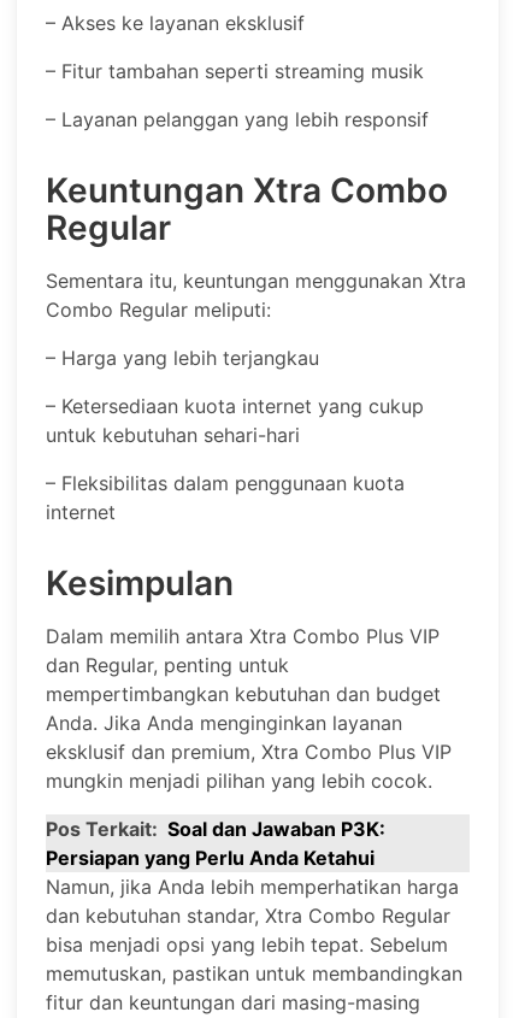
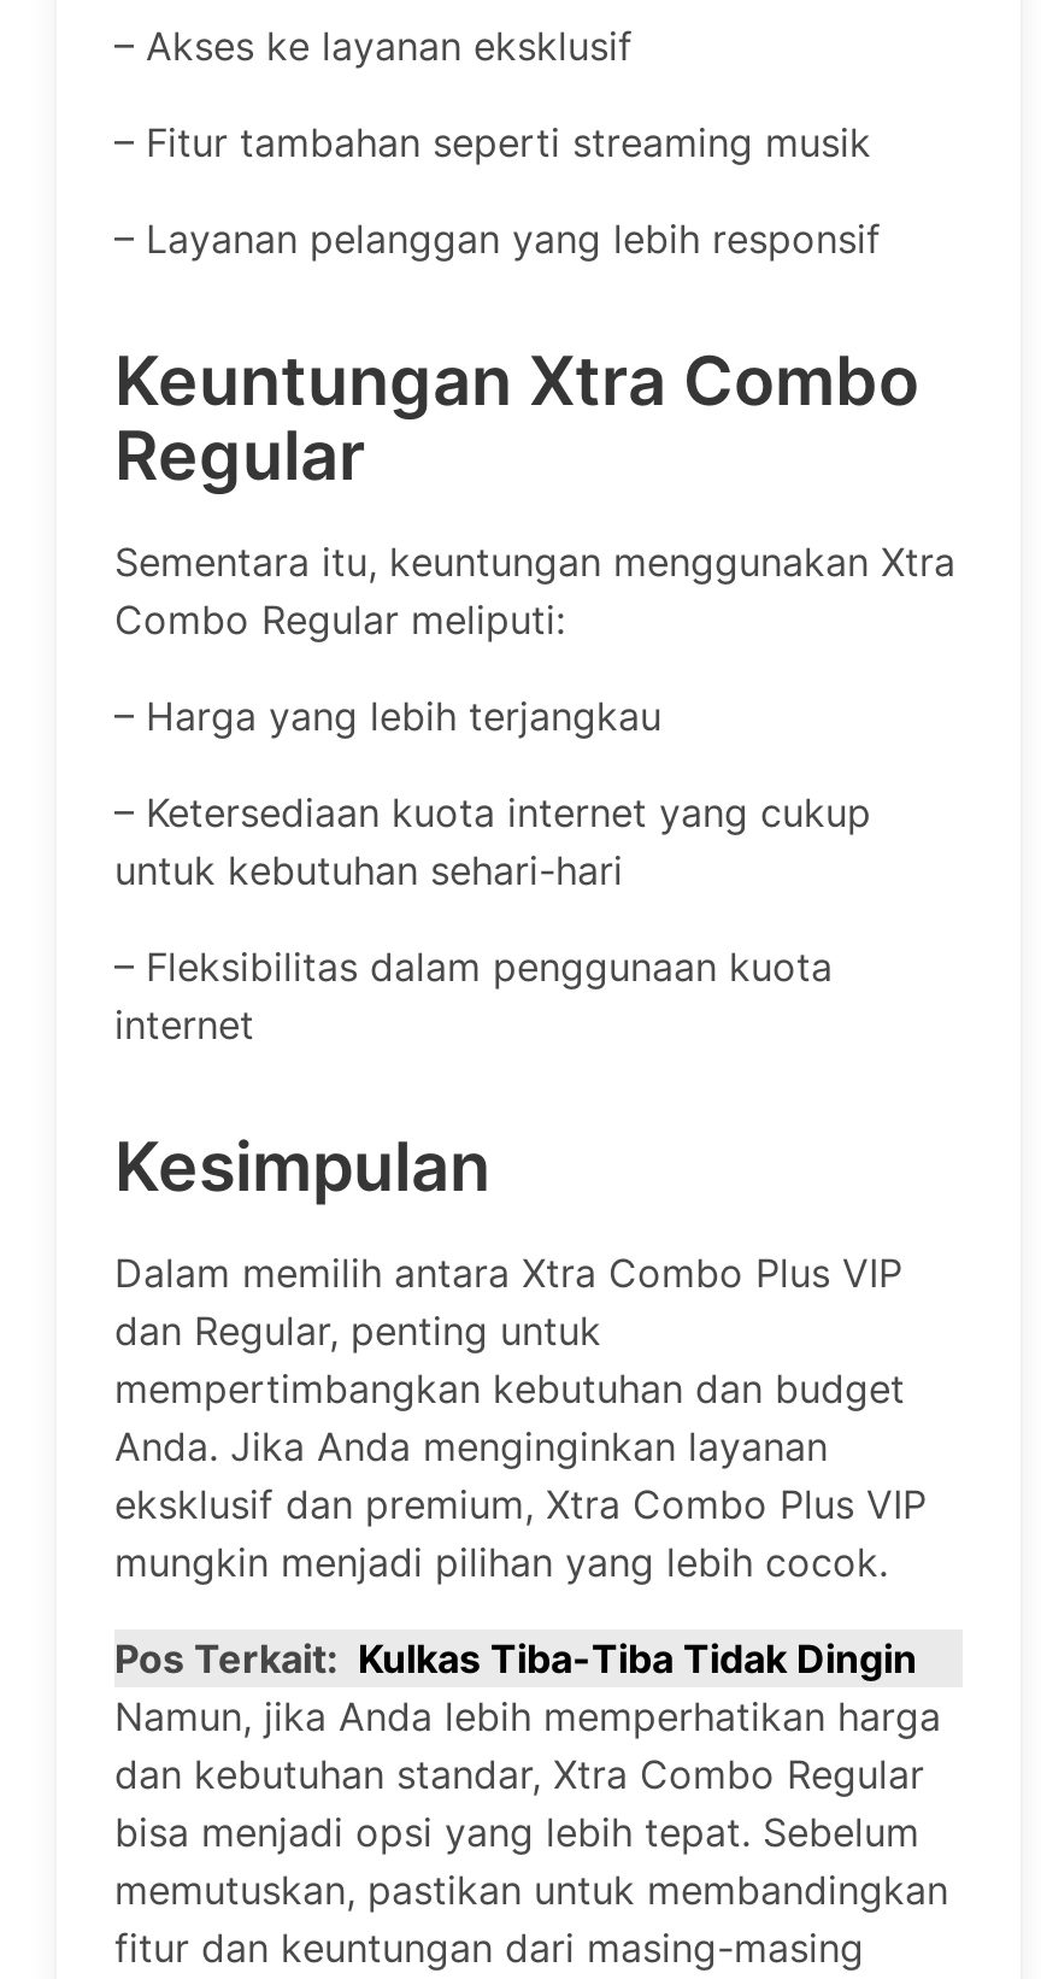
[46,817,385,870] Pos Terkait: Soal dan Jawaban P3K: | Persiapan yang Perlu Anda Ketahui -> [114,1634,917,1682] Pos Terkait: Kulkas Tiba-Tiba Tidak Dingin

